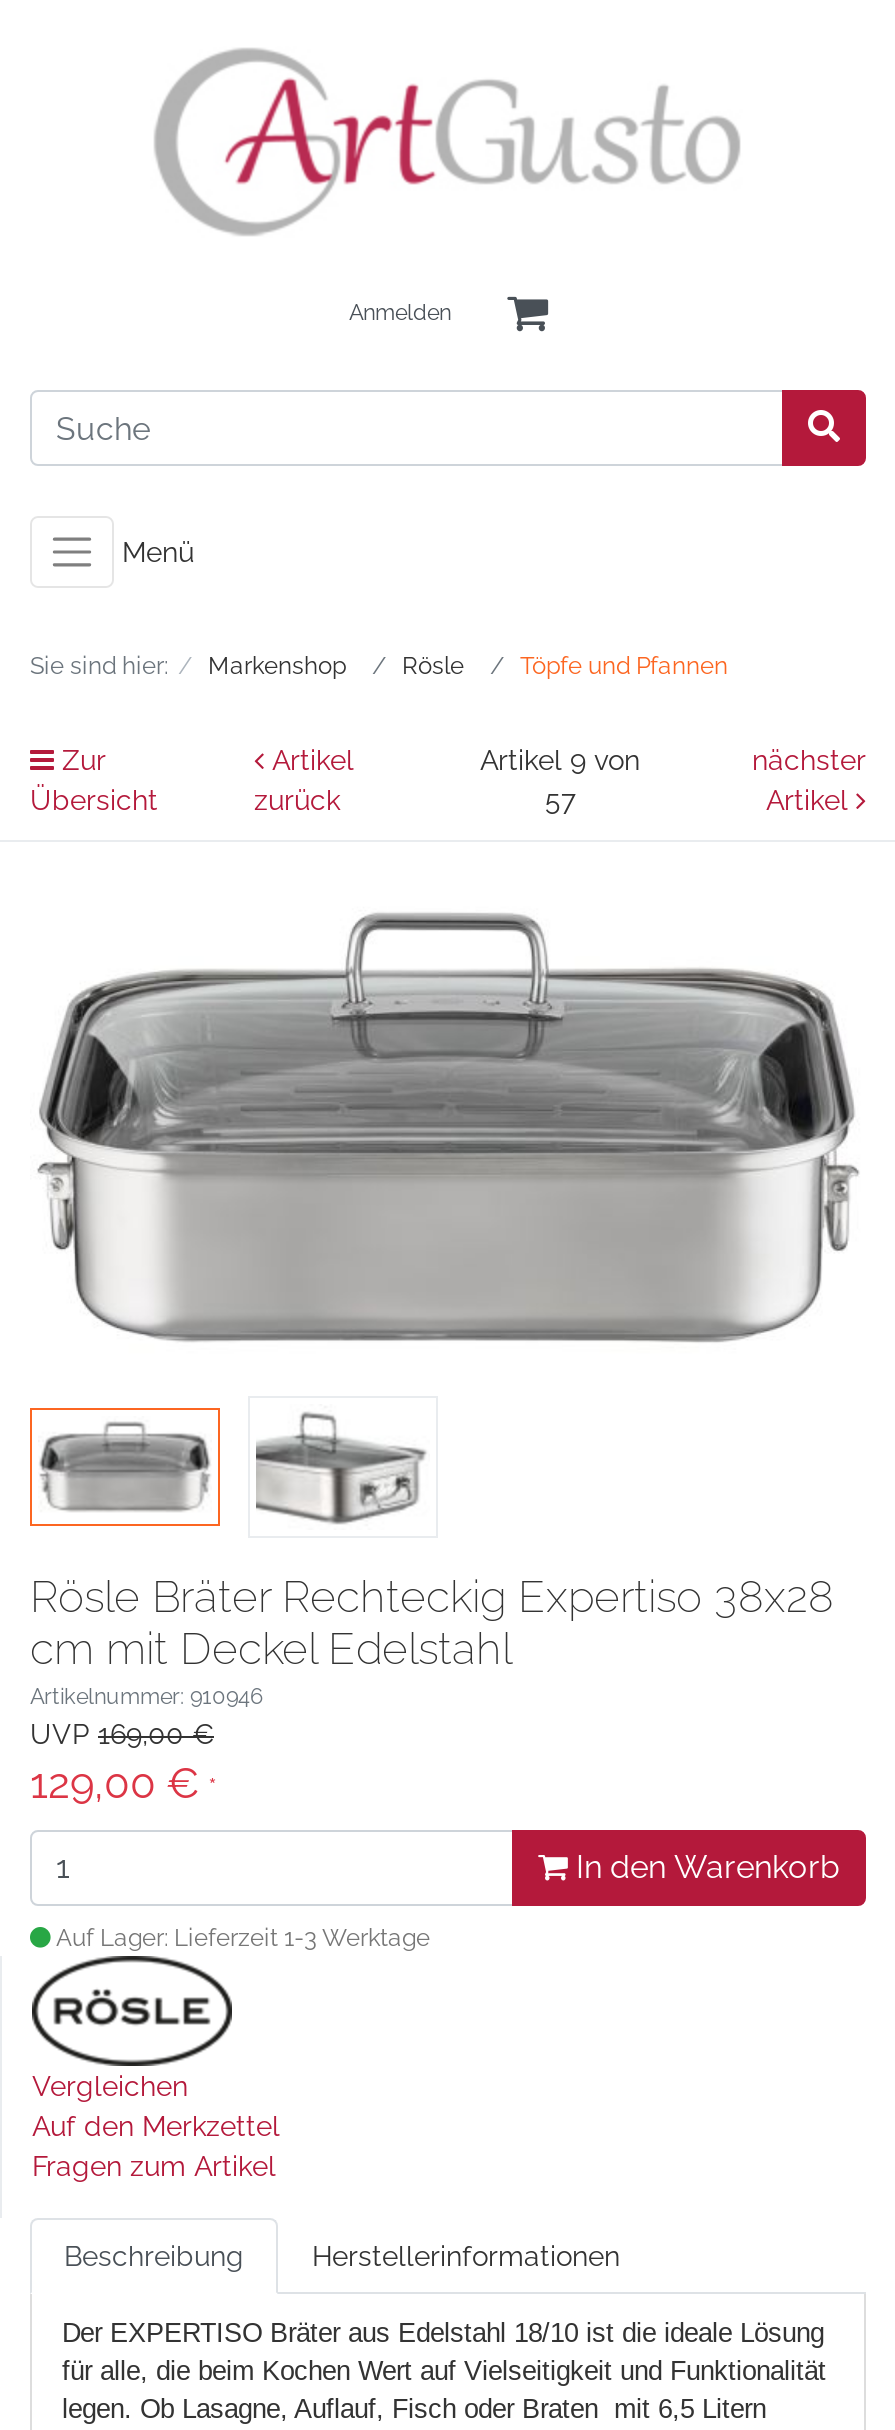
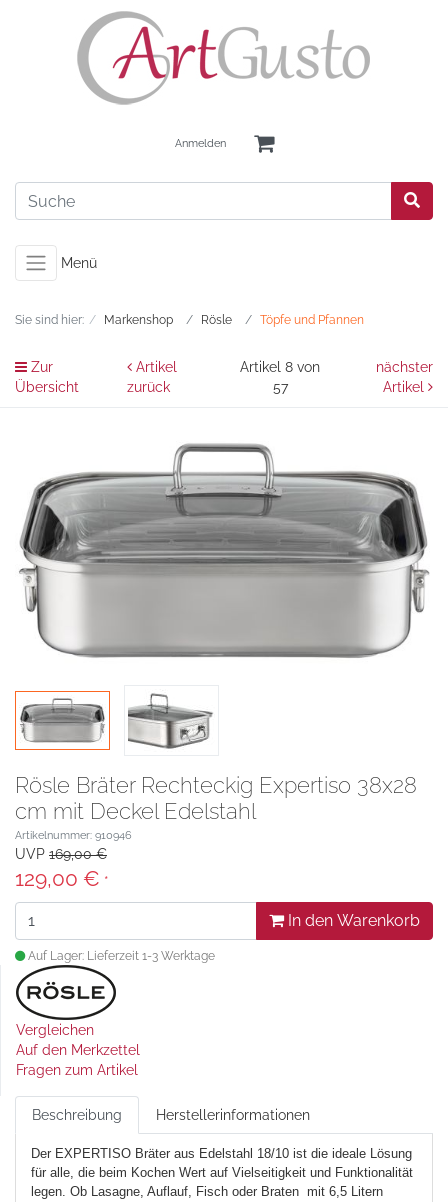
[480,744,640,776] Artikel 9 von -> [240,359,320,375] Artikel 8 von

